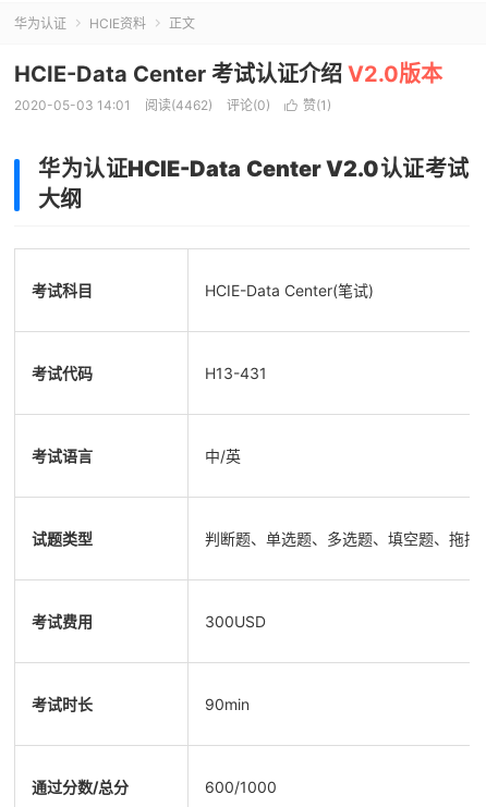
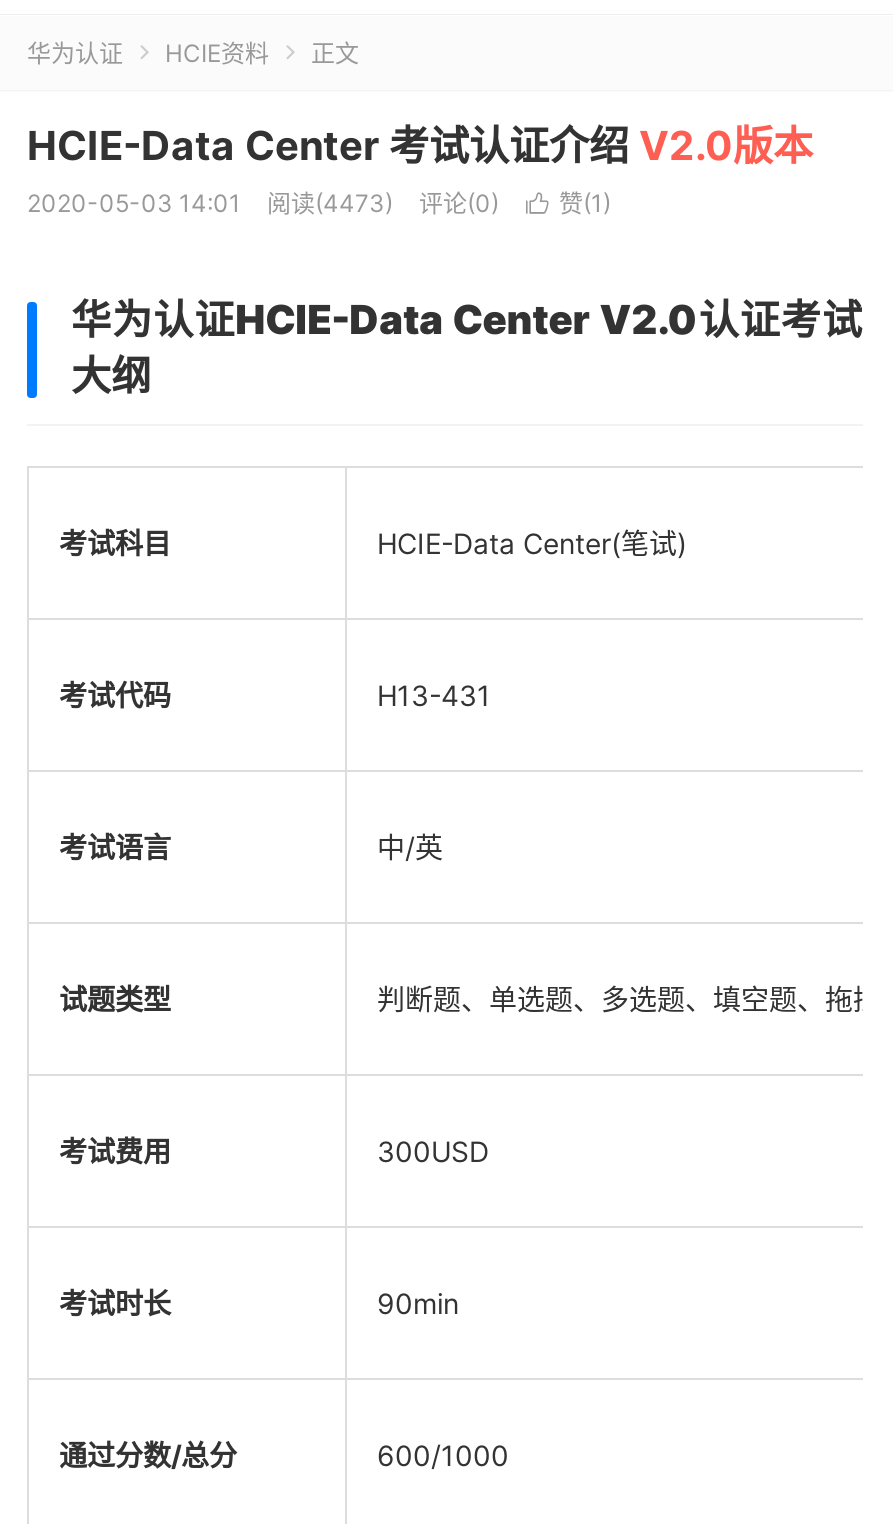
[145,97,212,113] 阅读(4462) -> [267,188,393,218] 阅读(4473)

